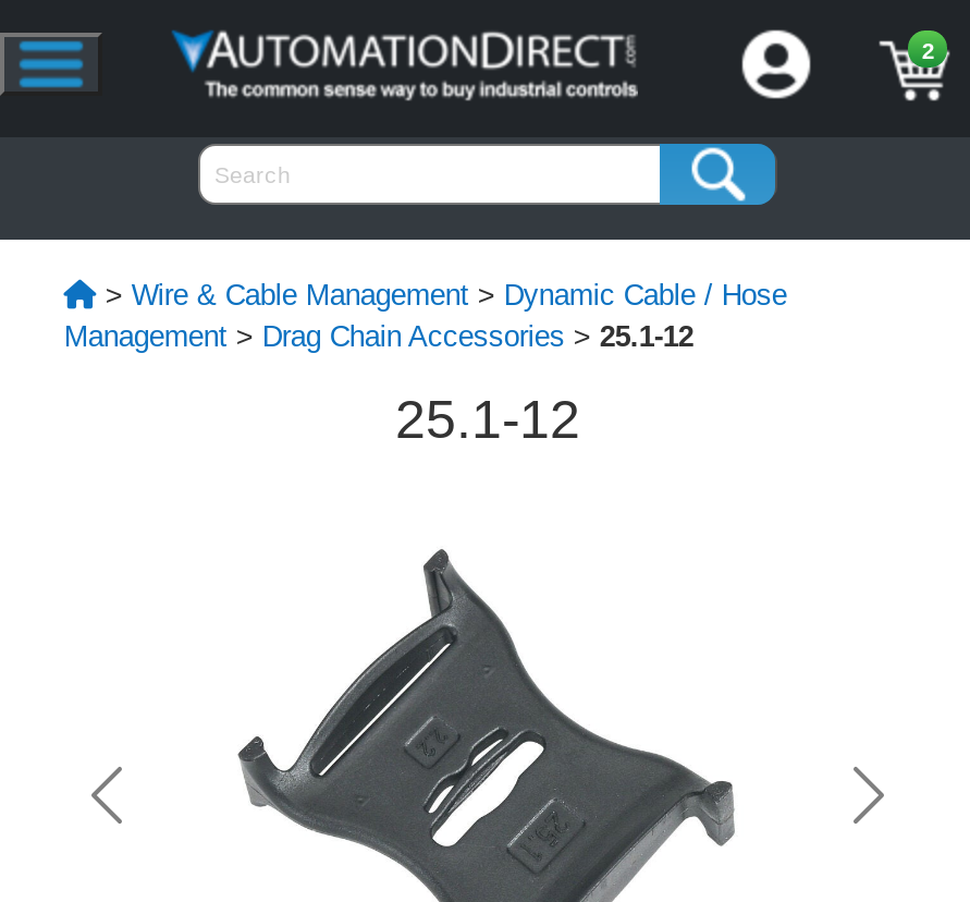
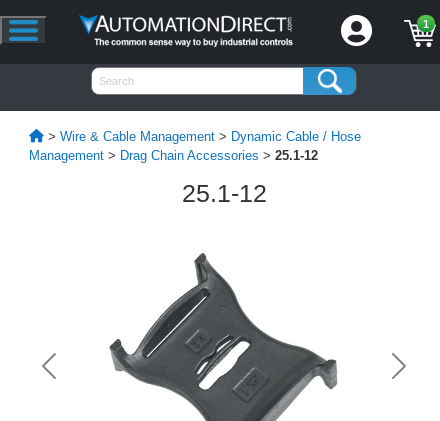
[922,36,935,62] 2 -> [423,17,429,29] 1

